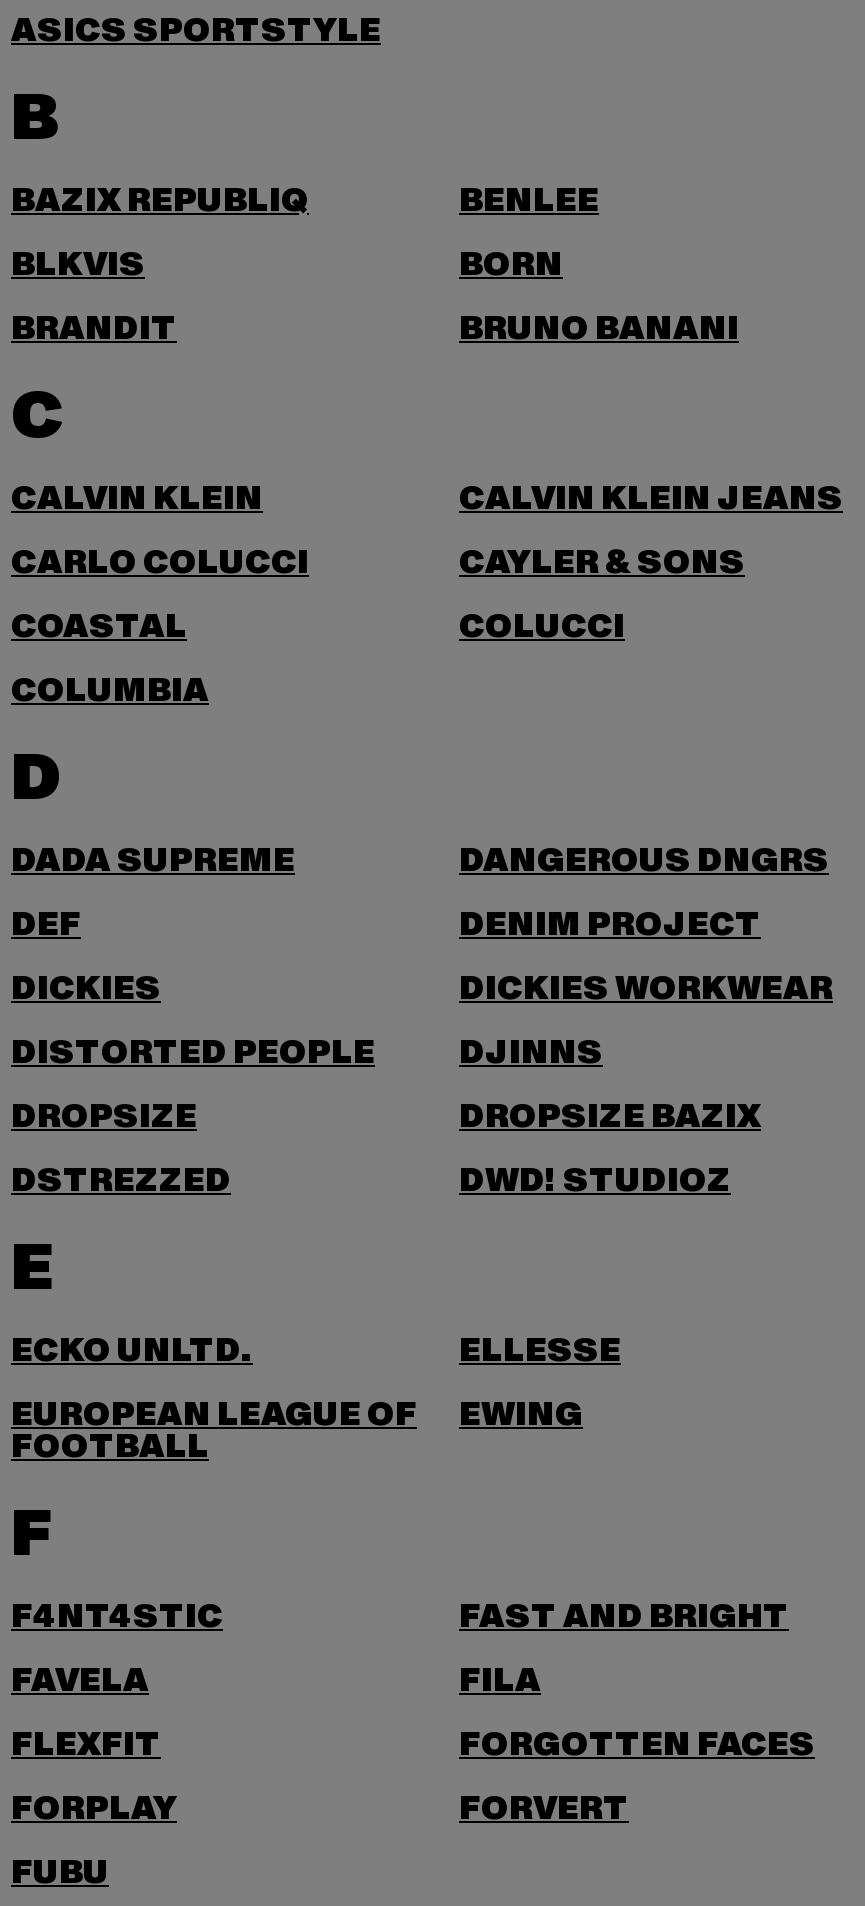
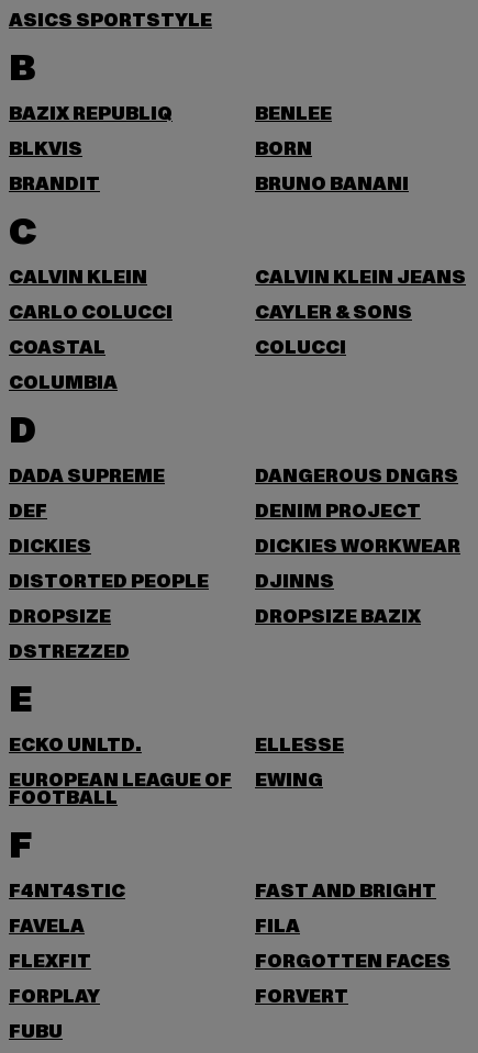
[459,1159,731,1203] DWD! STUDIOZ -> none

